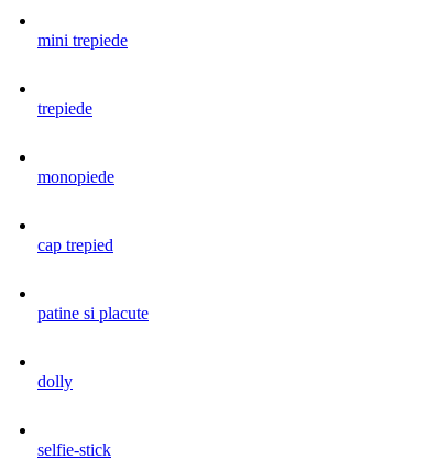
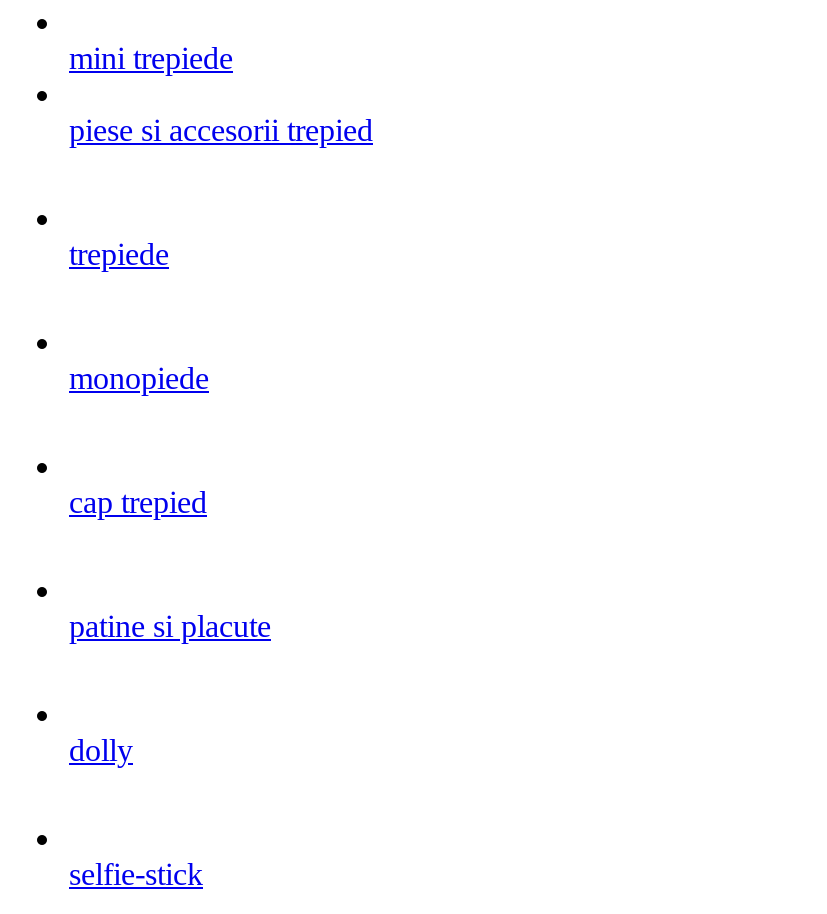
none -> [69,113,373,147] piese si accesorii trepied

